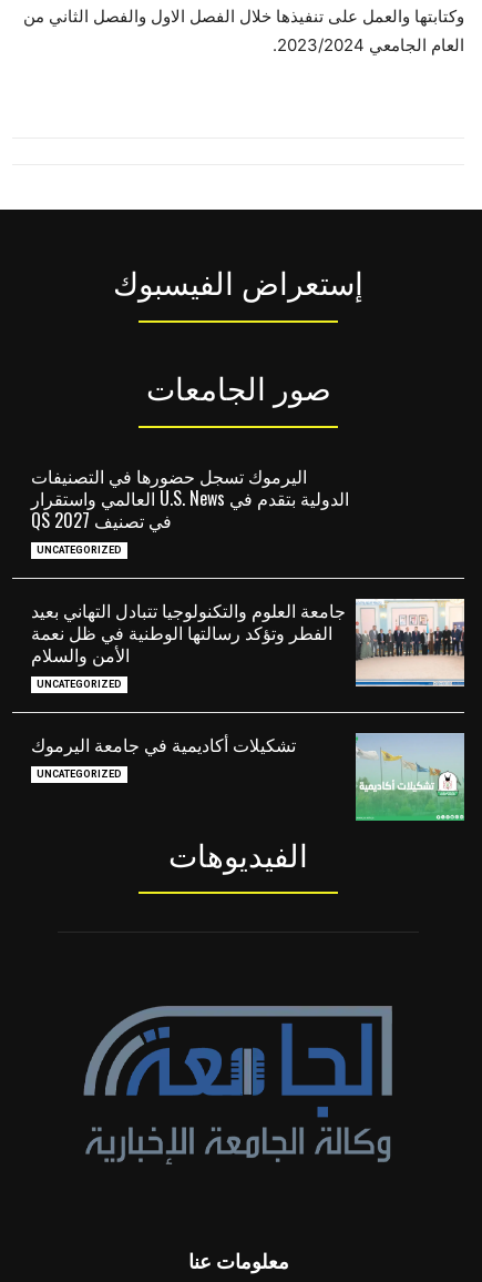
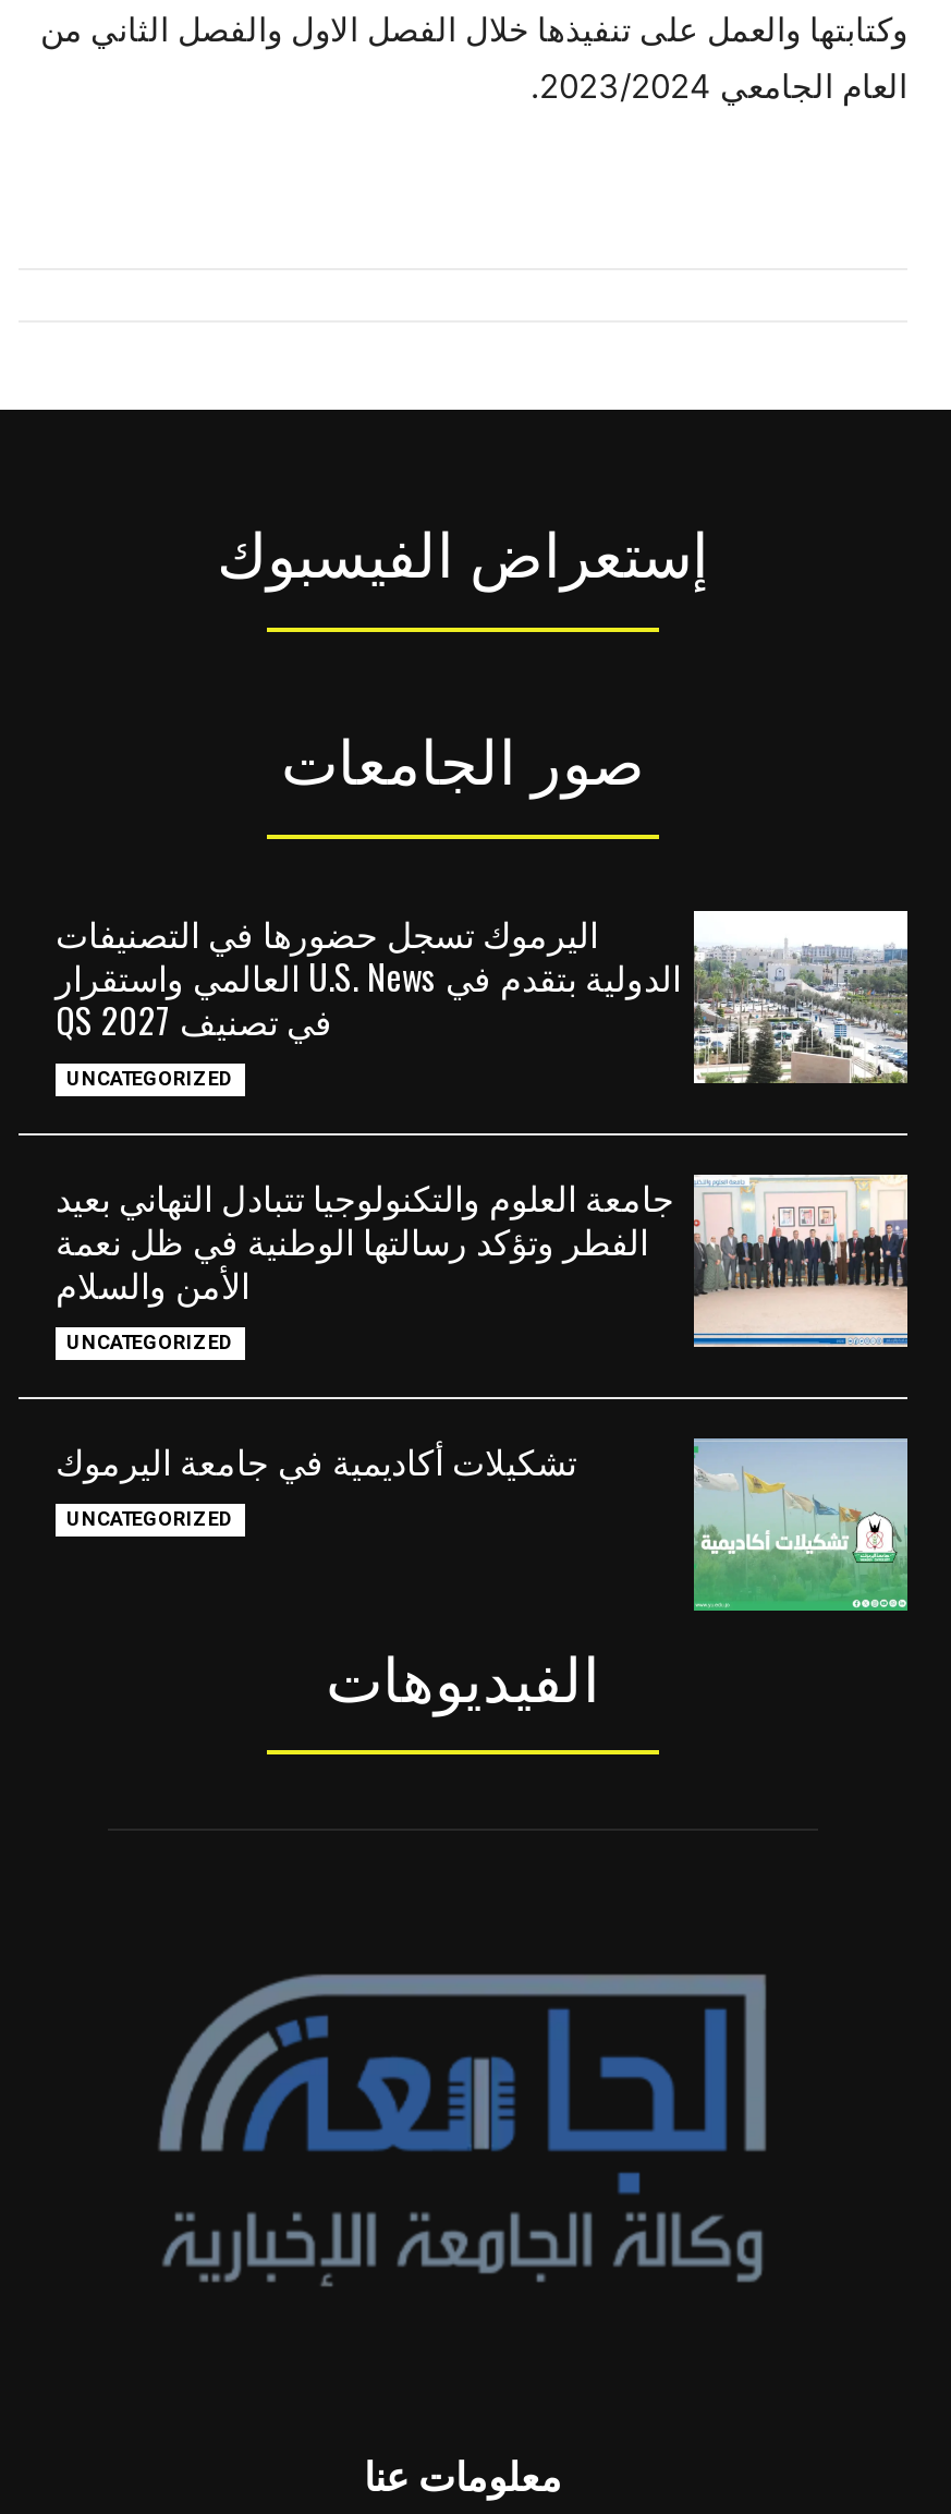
none -> [692,909,910,1085] [image]

